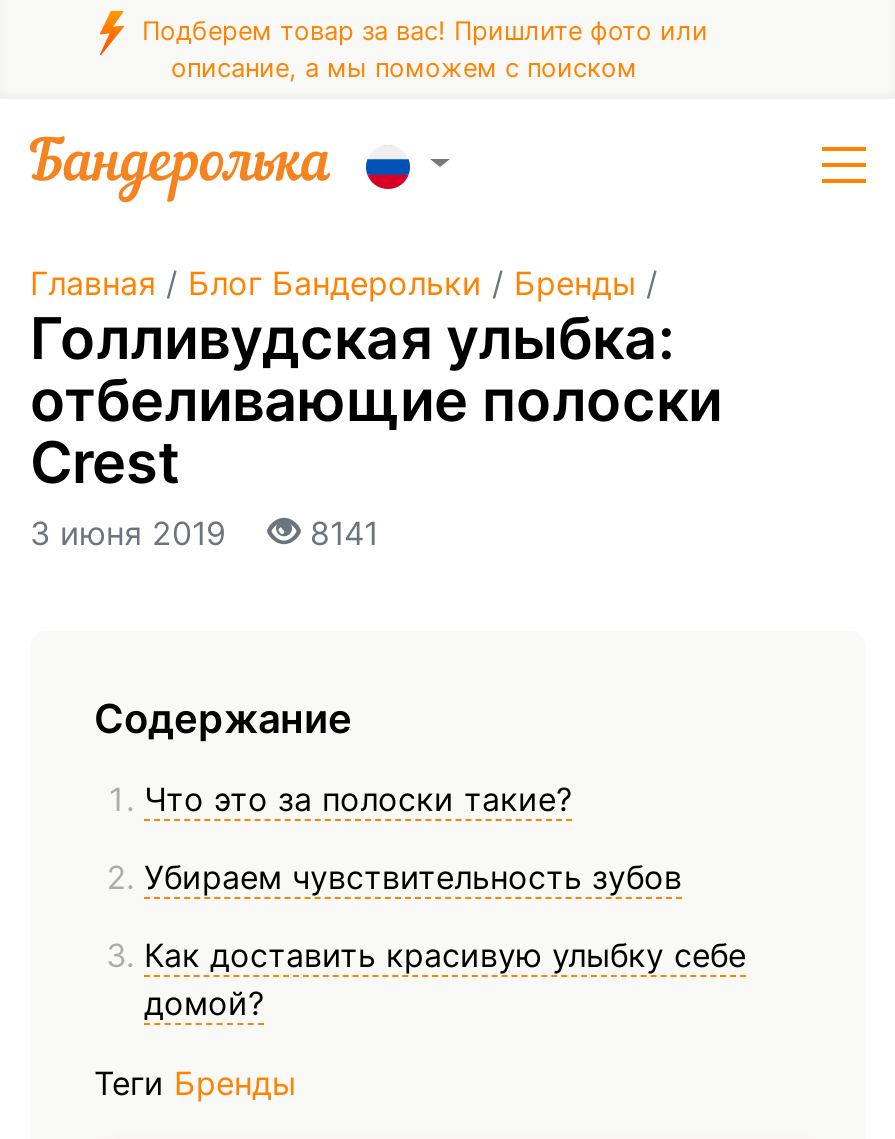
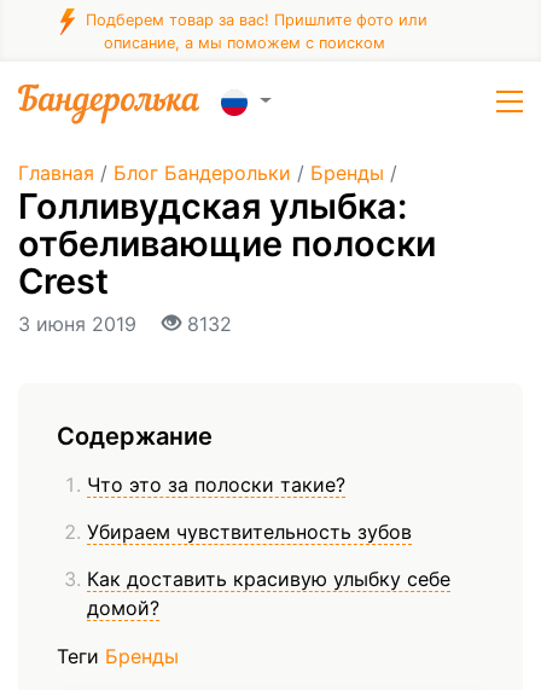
[300,513,378,553] 8141 -> [181,312,232,336] 8132

